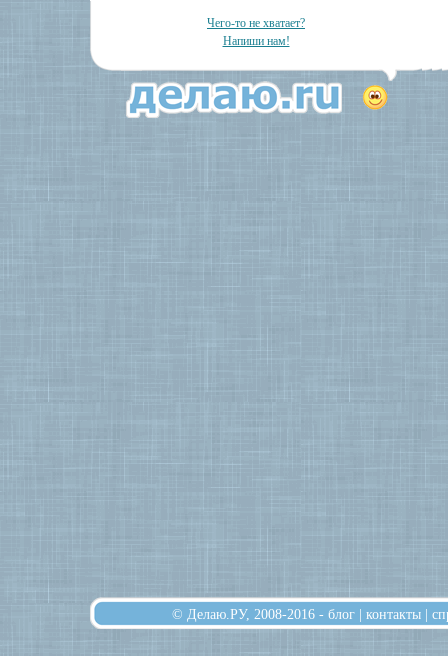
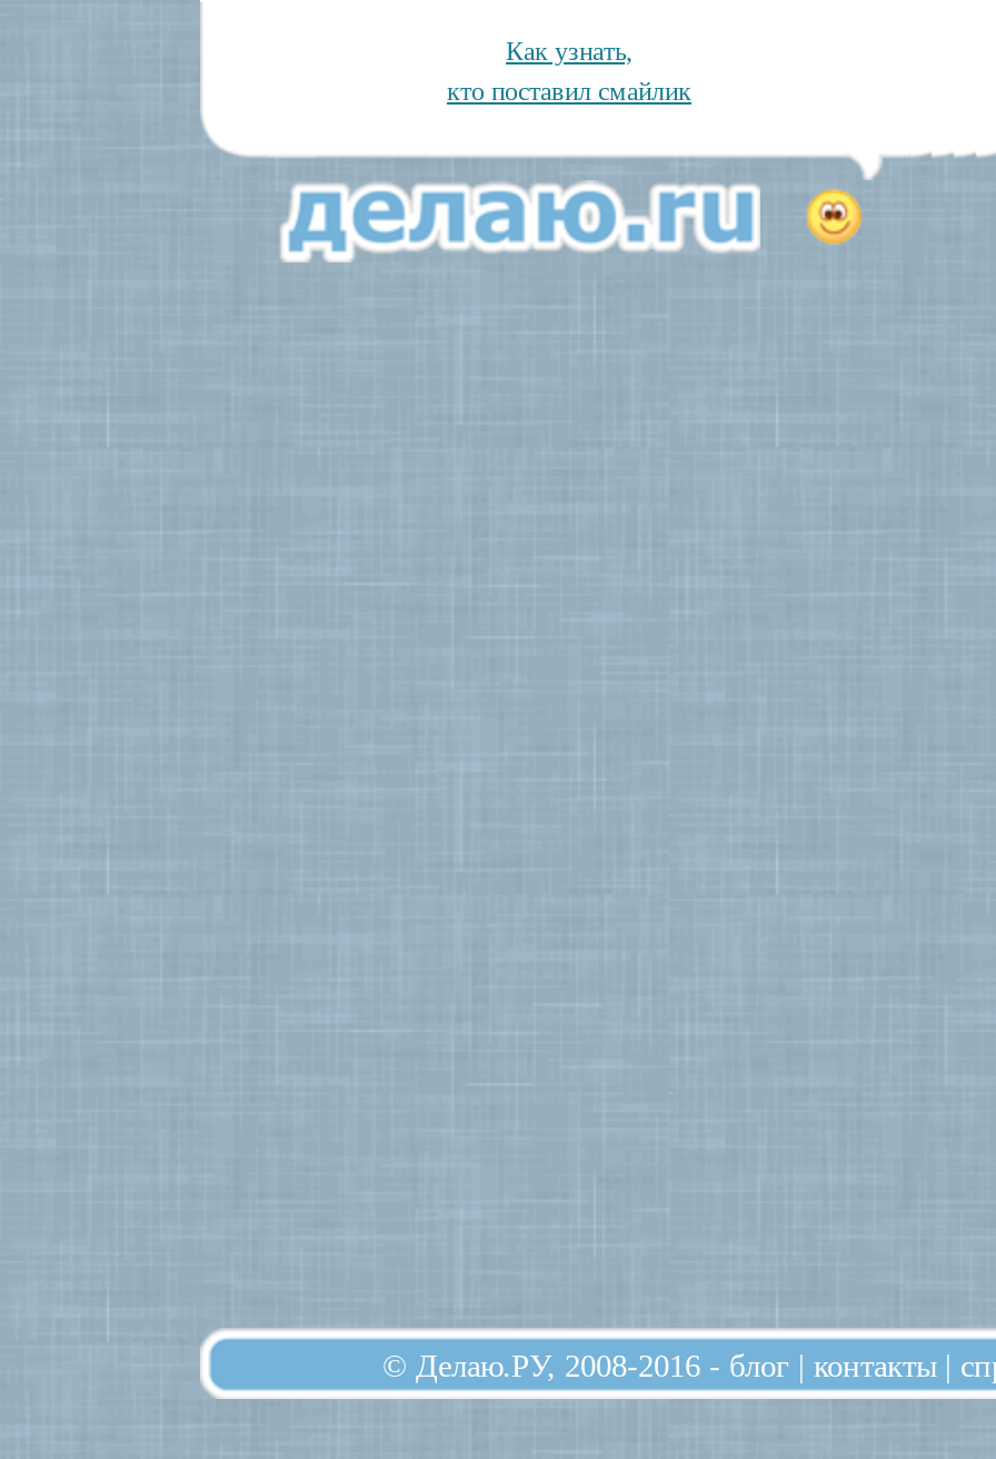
[207,16,305,48] Чего-то не хватает? | Напиши нам! -> [447,36,691,107] Как узнать, | кто поставил смайлик

